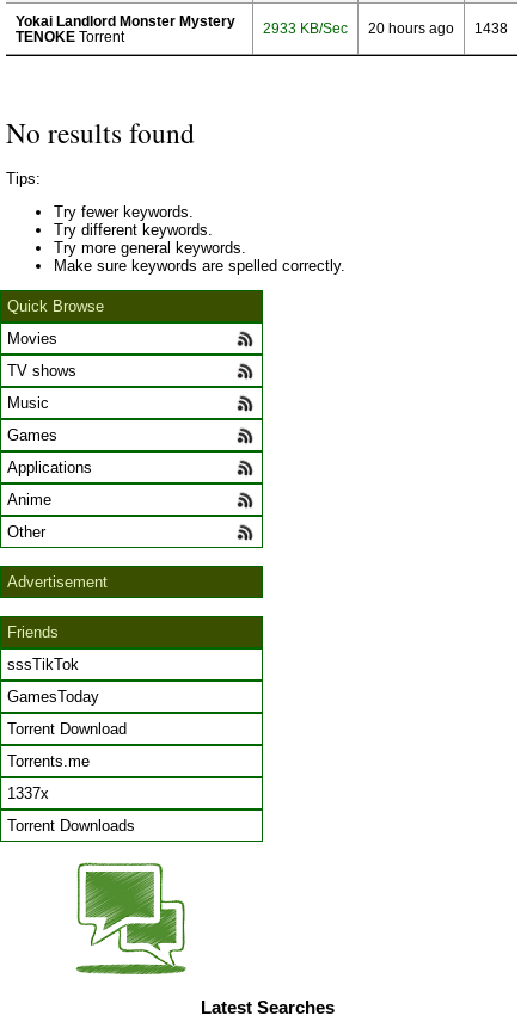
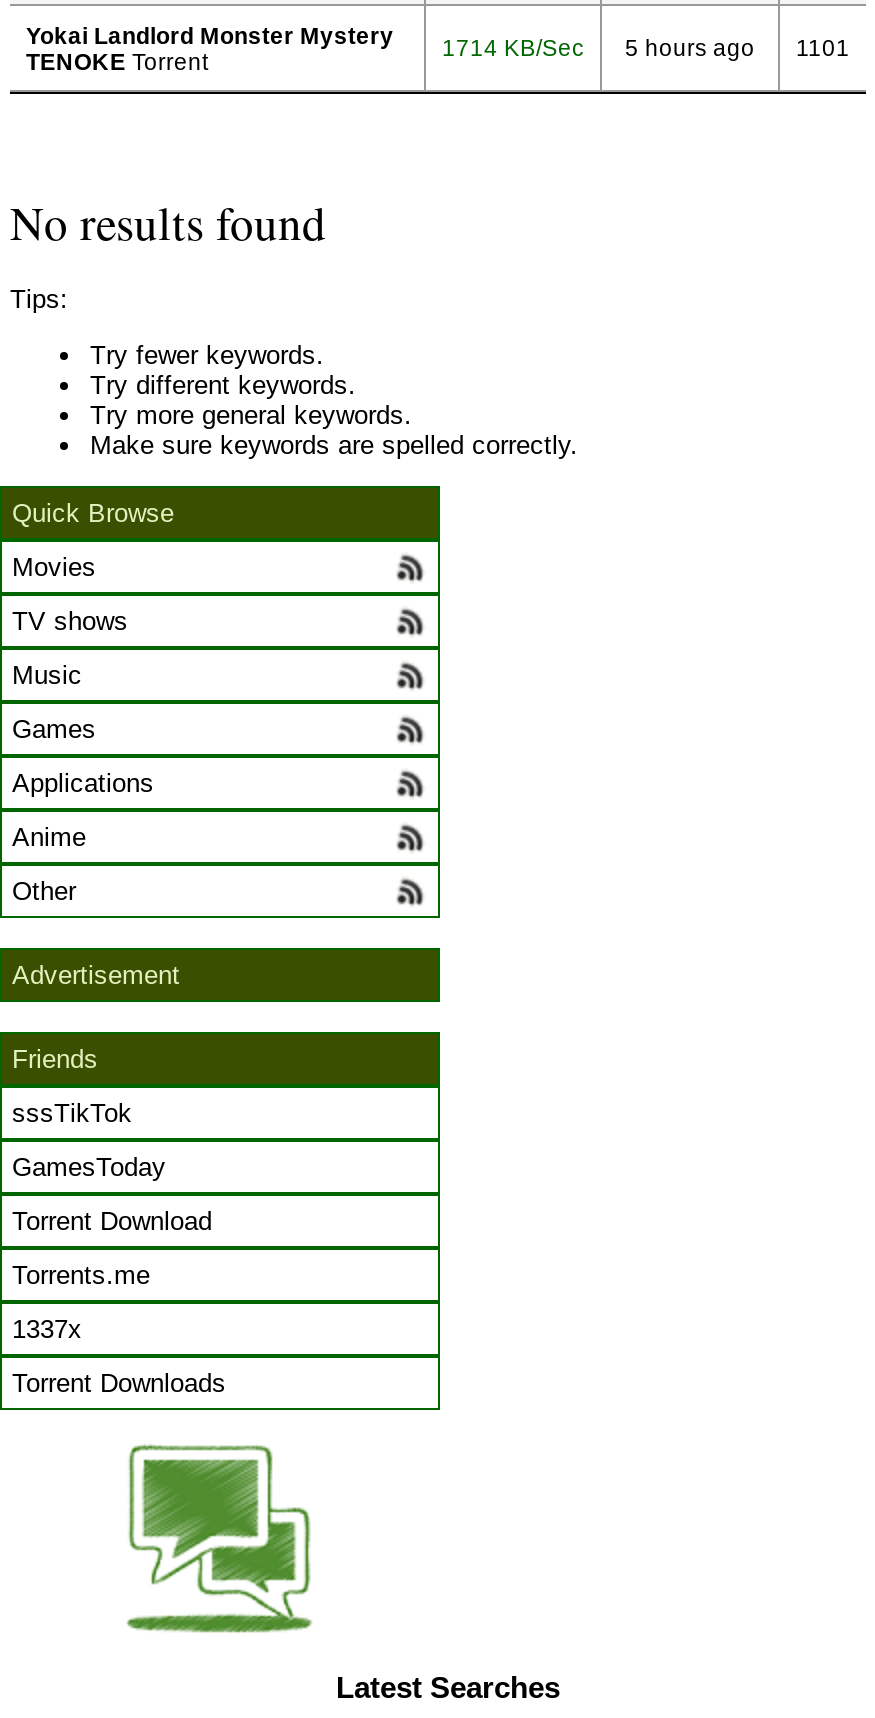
[263,20,348,36] 2933 KB/Sec -> [442,34,584,60] 1714 KB/Sec
[368,20,454,36] 20 hours ago -> [625,34,755,60] 5 hours ago
[474,20,508,36] 1438 -> [796,34,850,60] 1101

